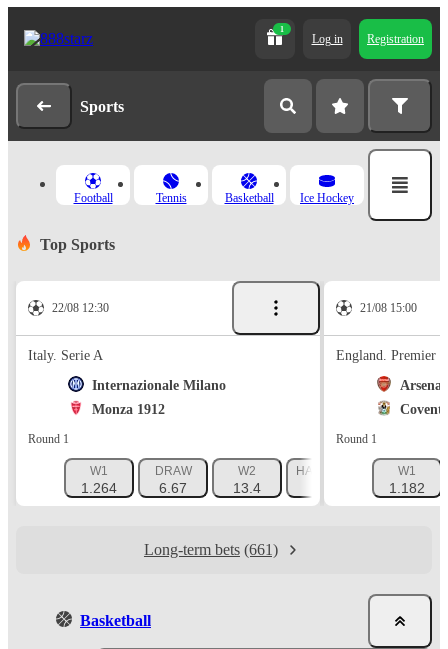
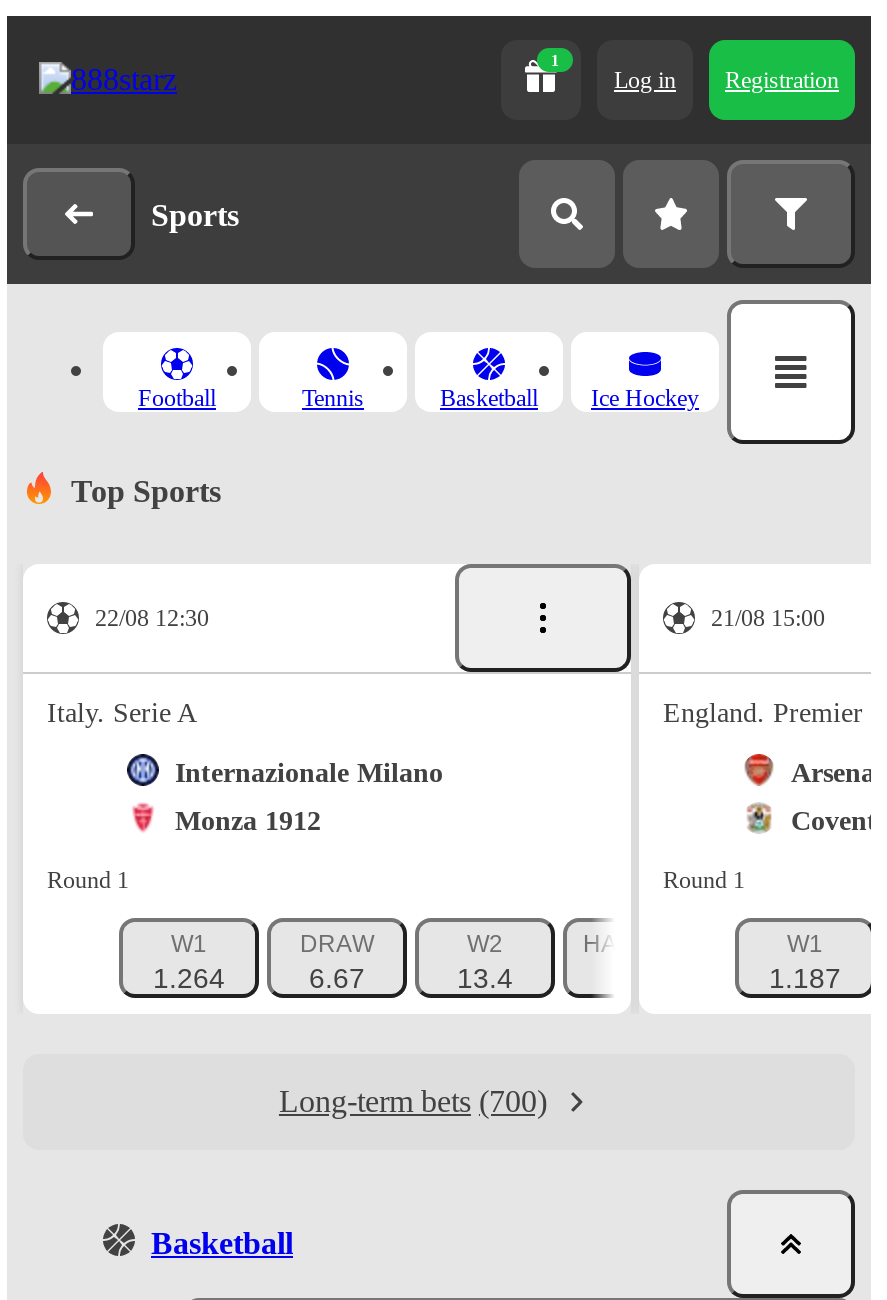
[389,480,425,496] 1.182 -> [769,962,841,994] 1.187
[144,541,278,558] Long-term bets (661) -> [279,1084,547,1118] Long-term bets (700)

